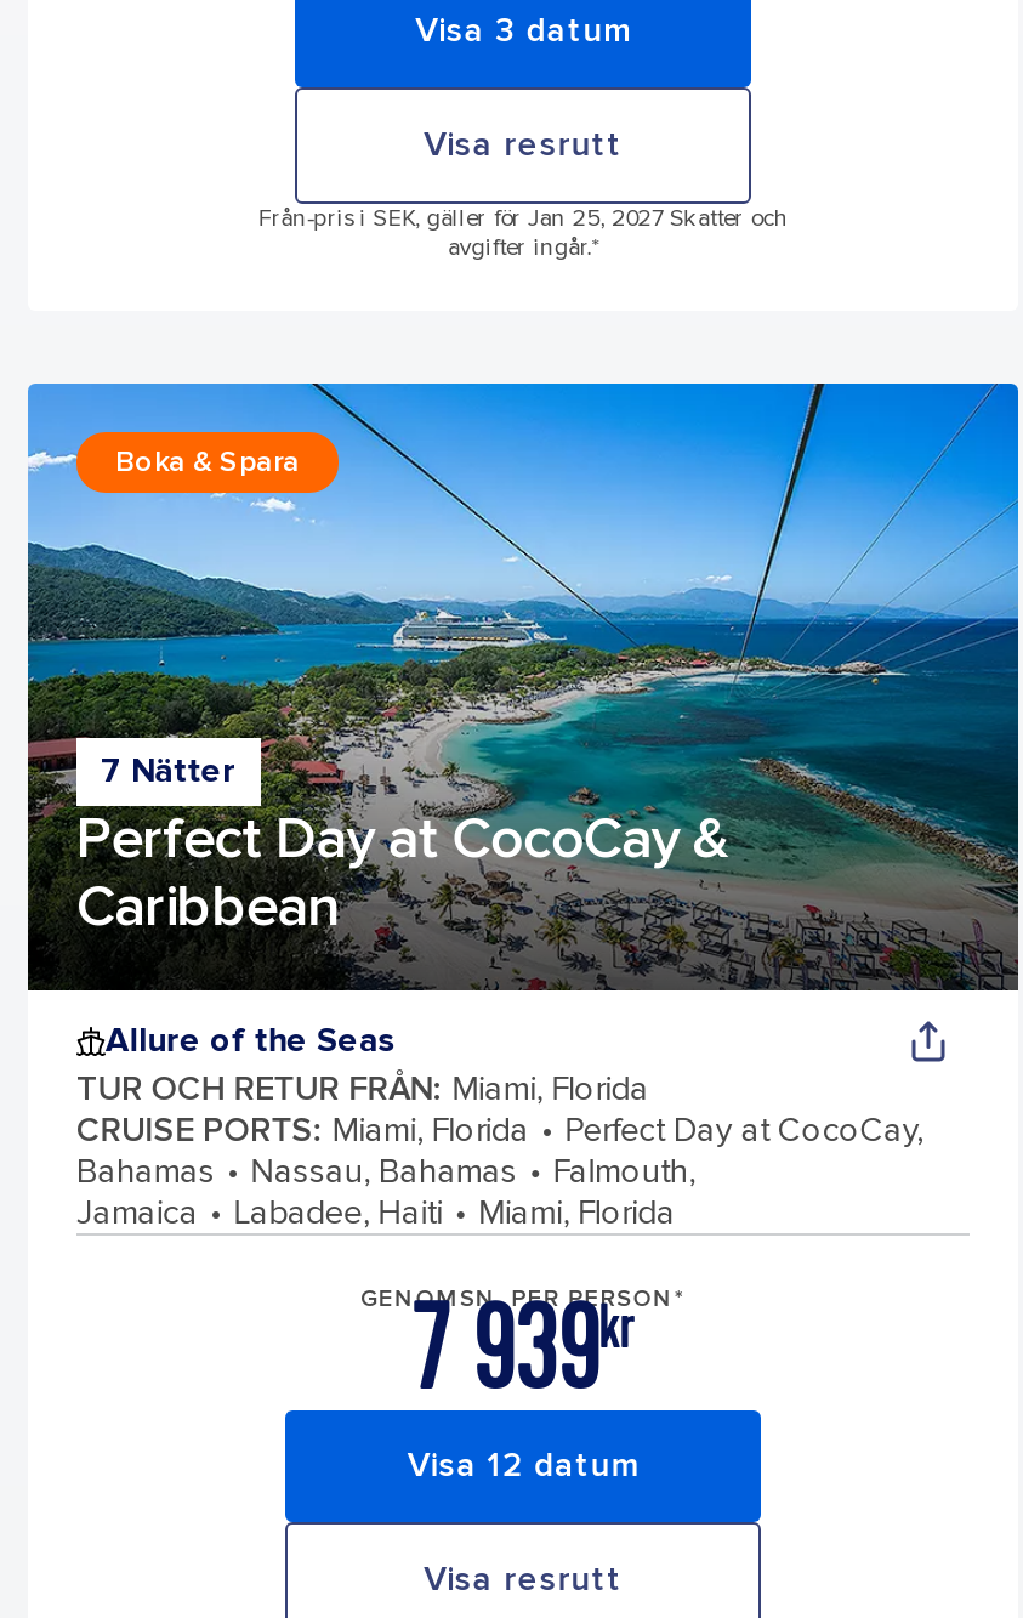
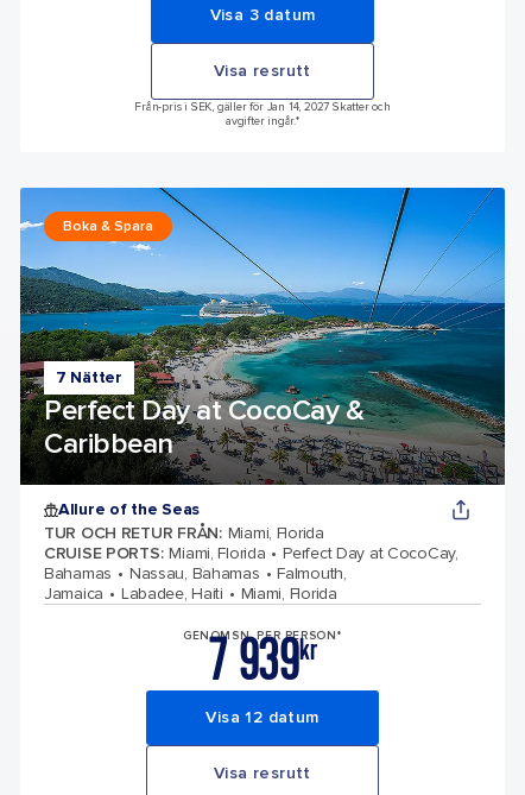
[258,203,788,232] Från-pris i SEK, gäller för Jan 25, 2027 Skatter och -> [134,99,391,113] Från-pris i SEK, gäller för Jan 14, 2027 Skatter och

